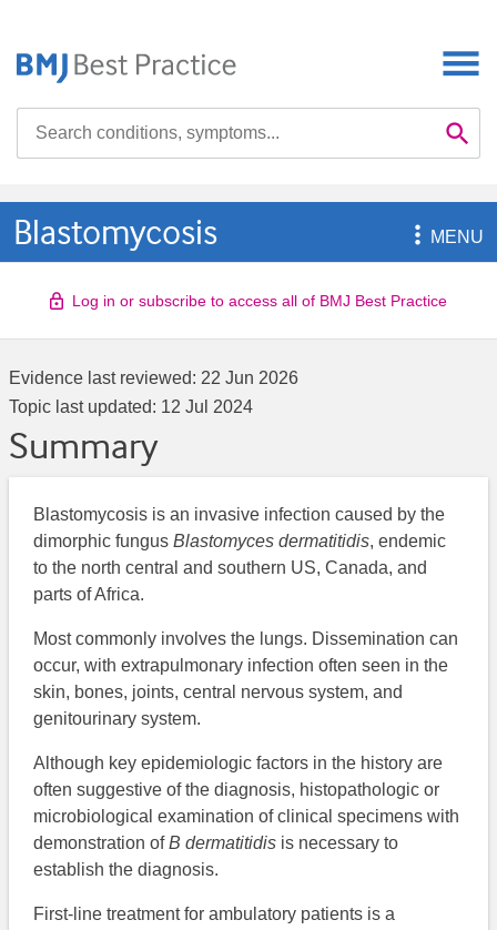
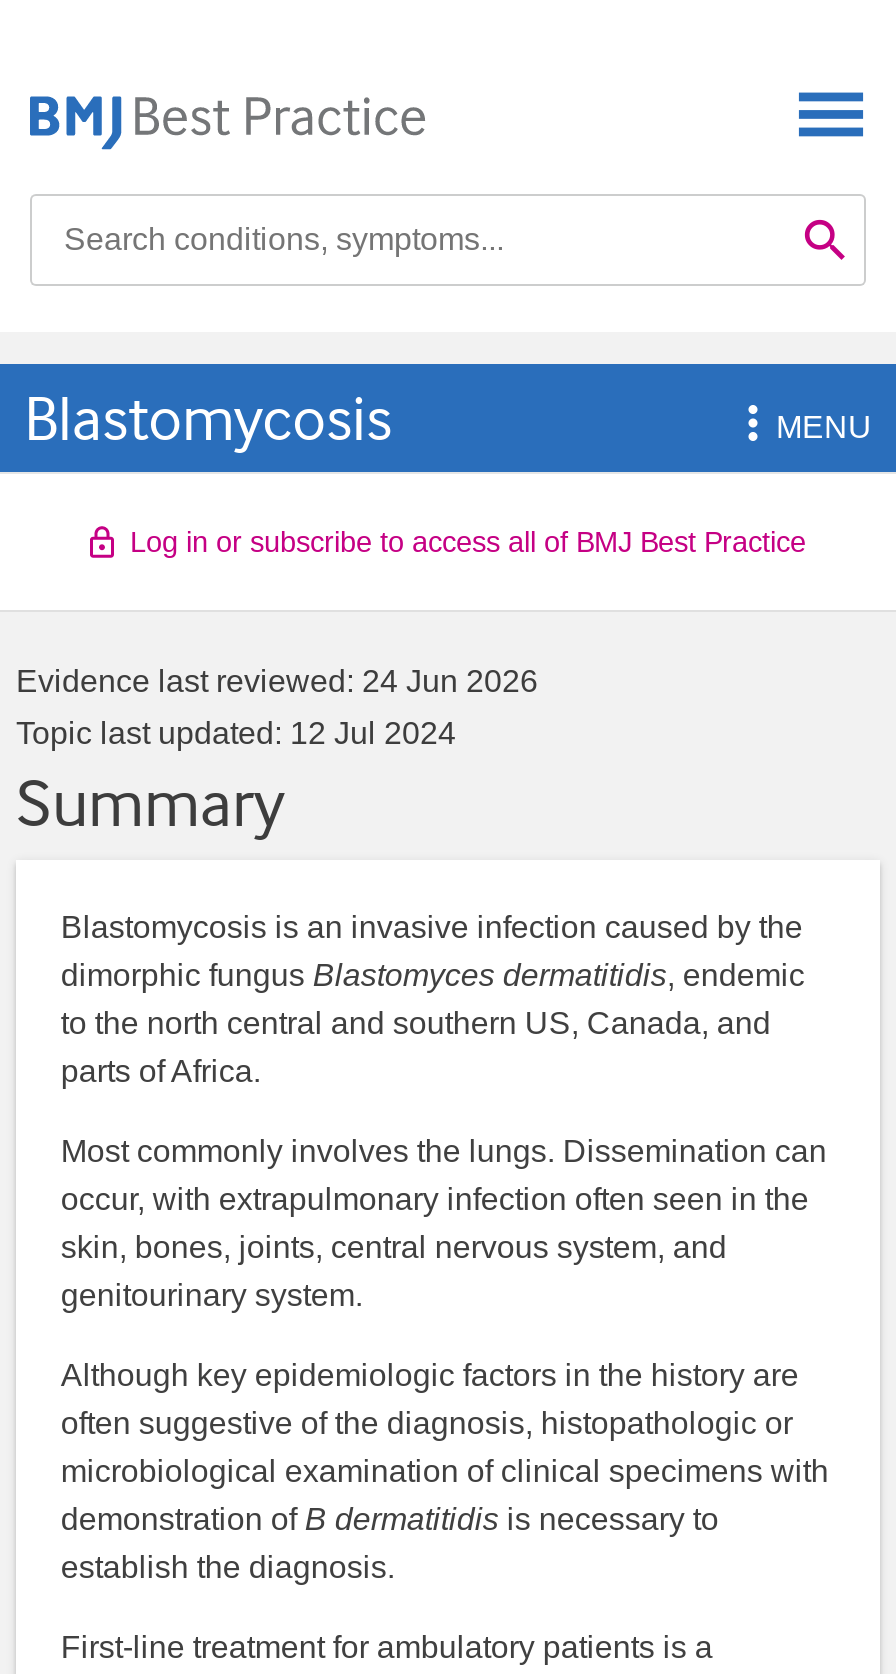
[9,368,298,387] Evidence last reviewed: 22 Jun 2026 -> [16,664,538,698] Evidence last reviewed: 24 Jun 2026

